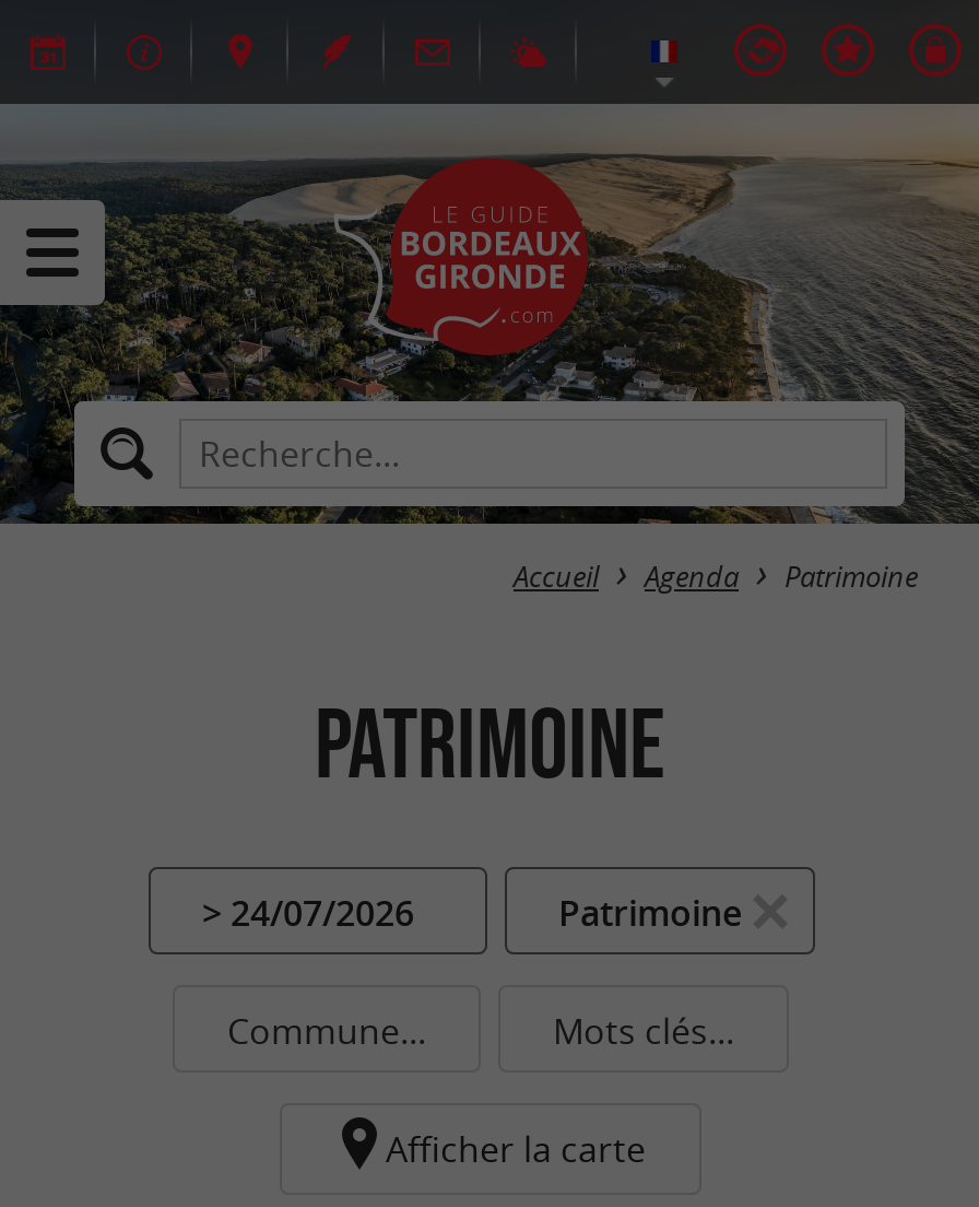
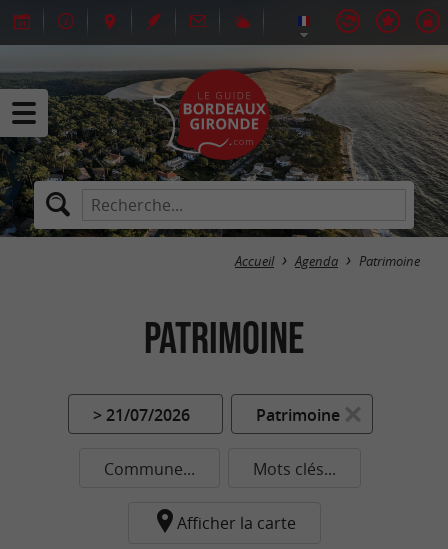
[202,889,414,937] > 24/07/2026 -> [92,404,189,426] > 21/07/2026

